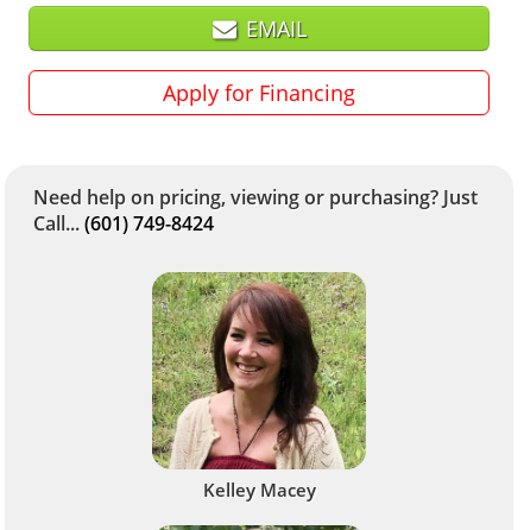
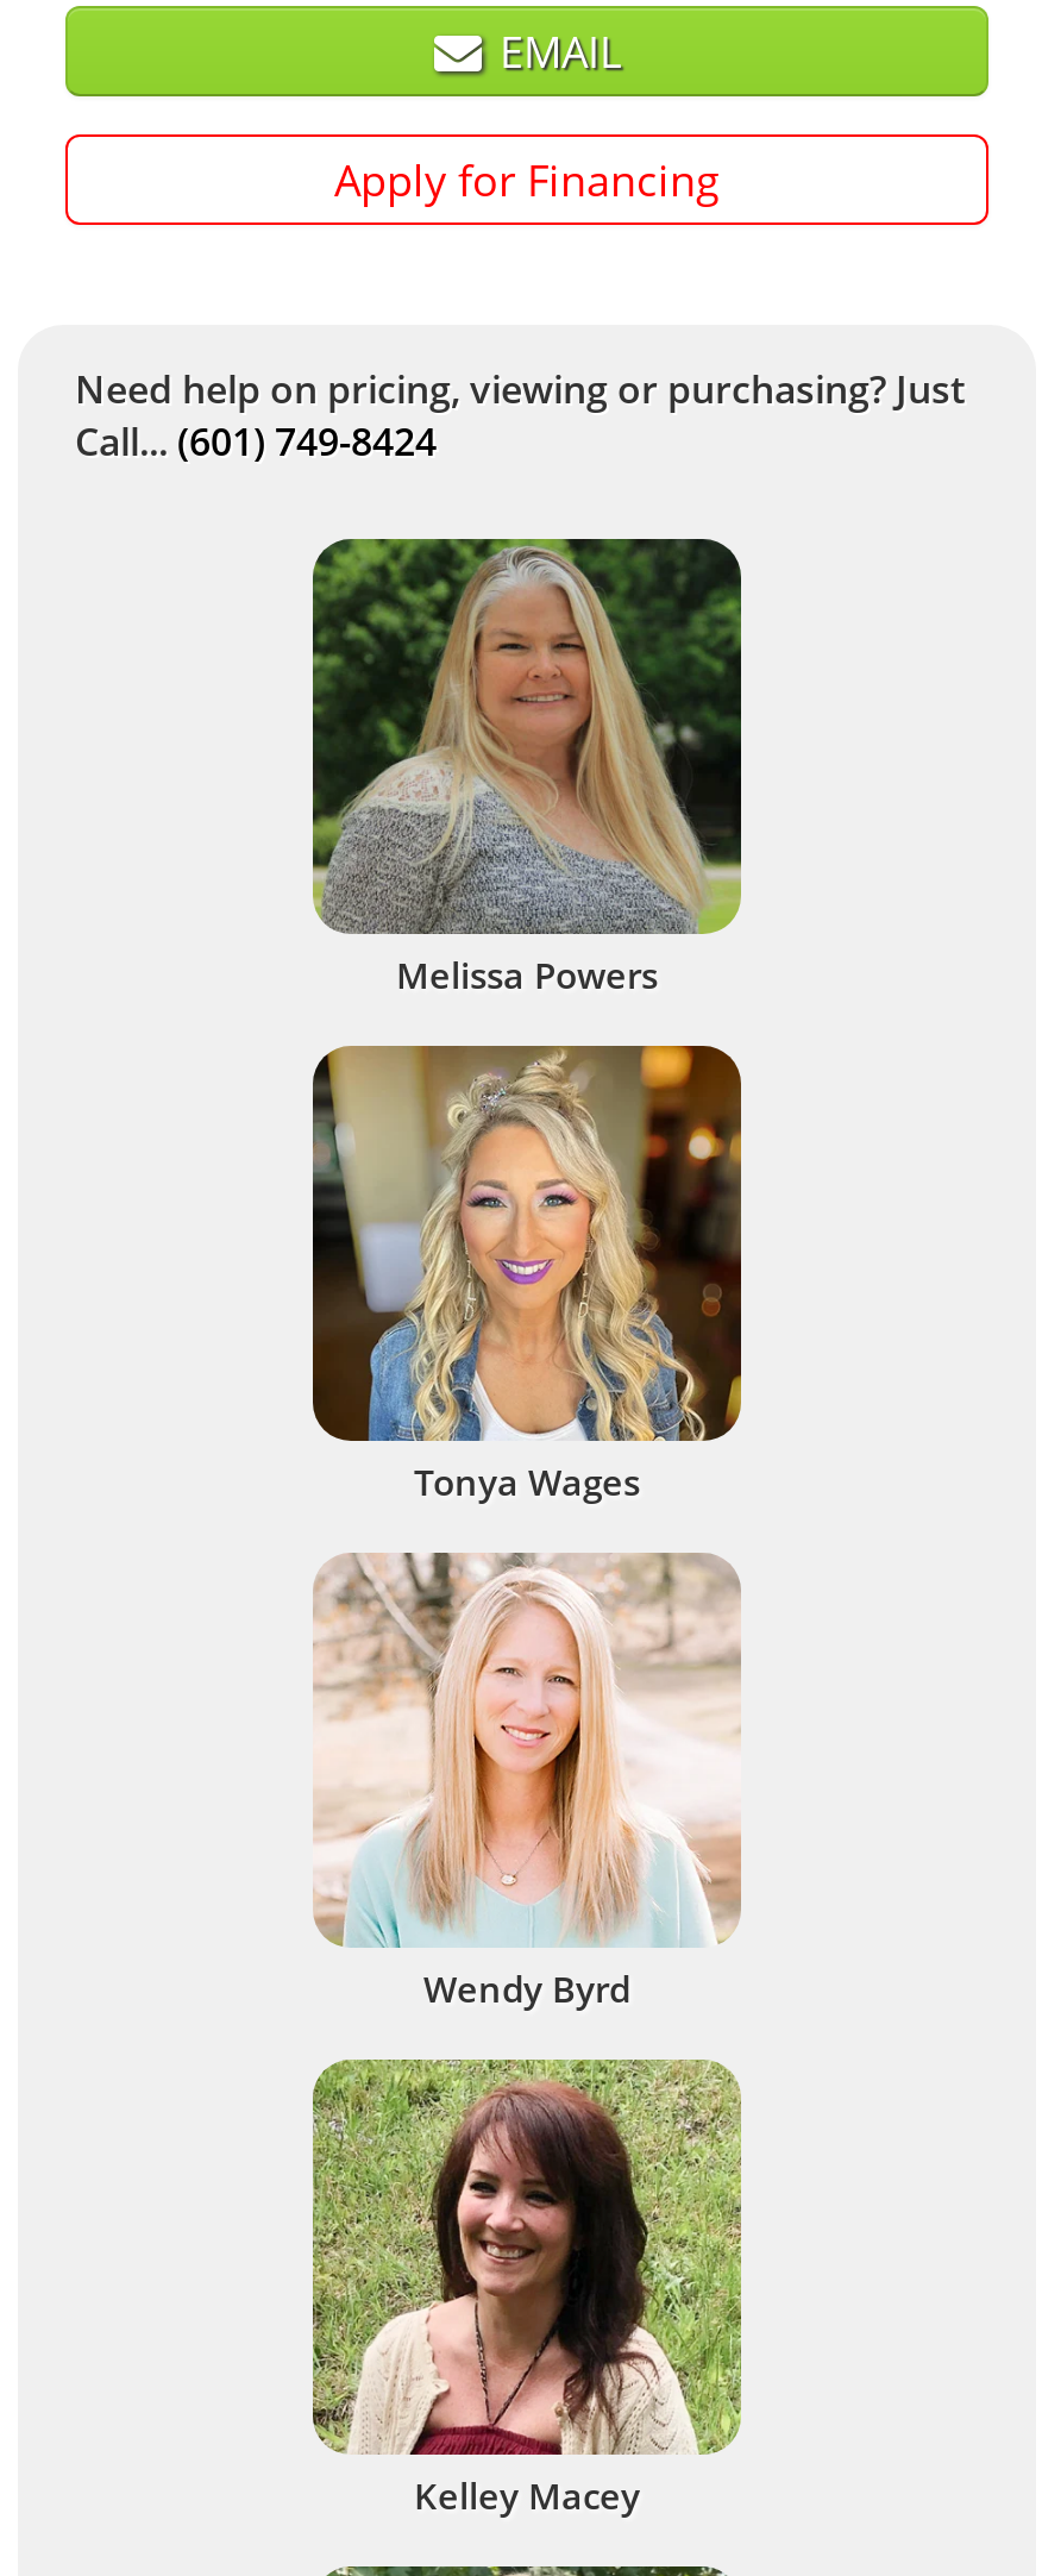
none -> [310,537,743,998] [image] | Melissa Powers
none -> [310,1043,743,1505] [image] | Tonya Wages
none -> [313,1527,743,2012] [image] | Wendy Byrd

